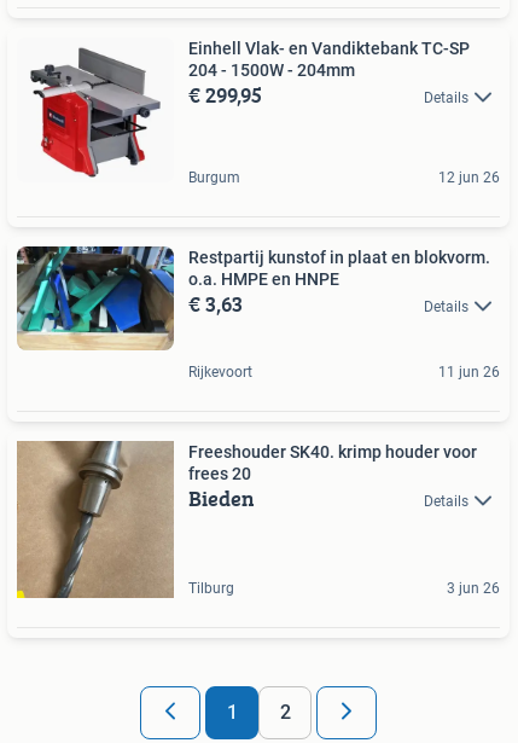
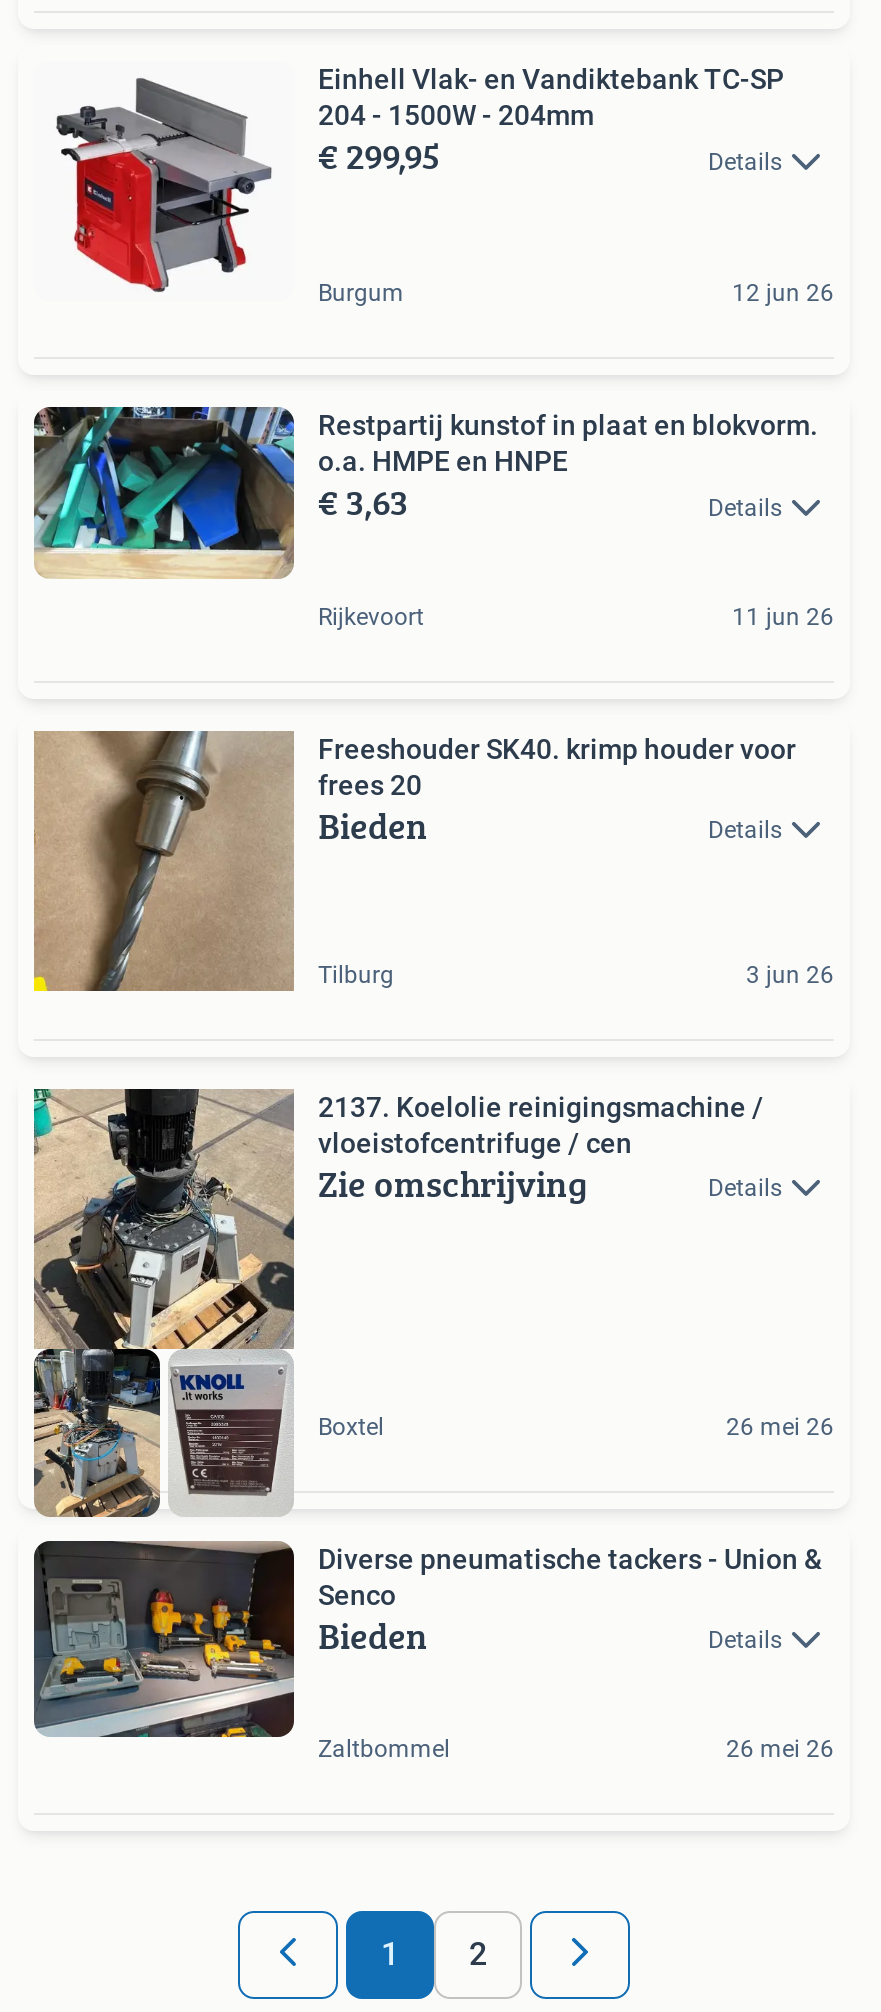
none -> [32,1086,782,1520] [image] | 2137. Koelolie reinigingsmachine / | vloeistofcentrifuge / cen | Zie omschrijving | Details
none -> [32,1538,822,1740] [image] | Diverse pneumatische tackers - Union & | Senco | Bieden | Details
none -> [318,1413,834,1441] Boxtel | 26 mei 26
none -> [318,1735,834,1763] Zaltbommel | 26 mei 26

